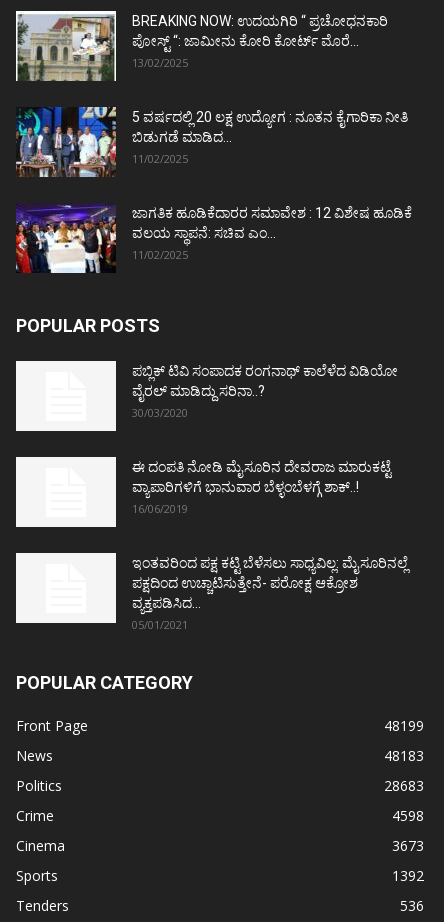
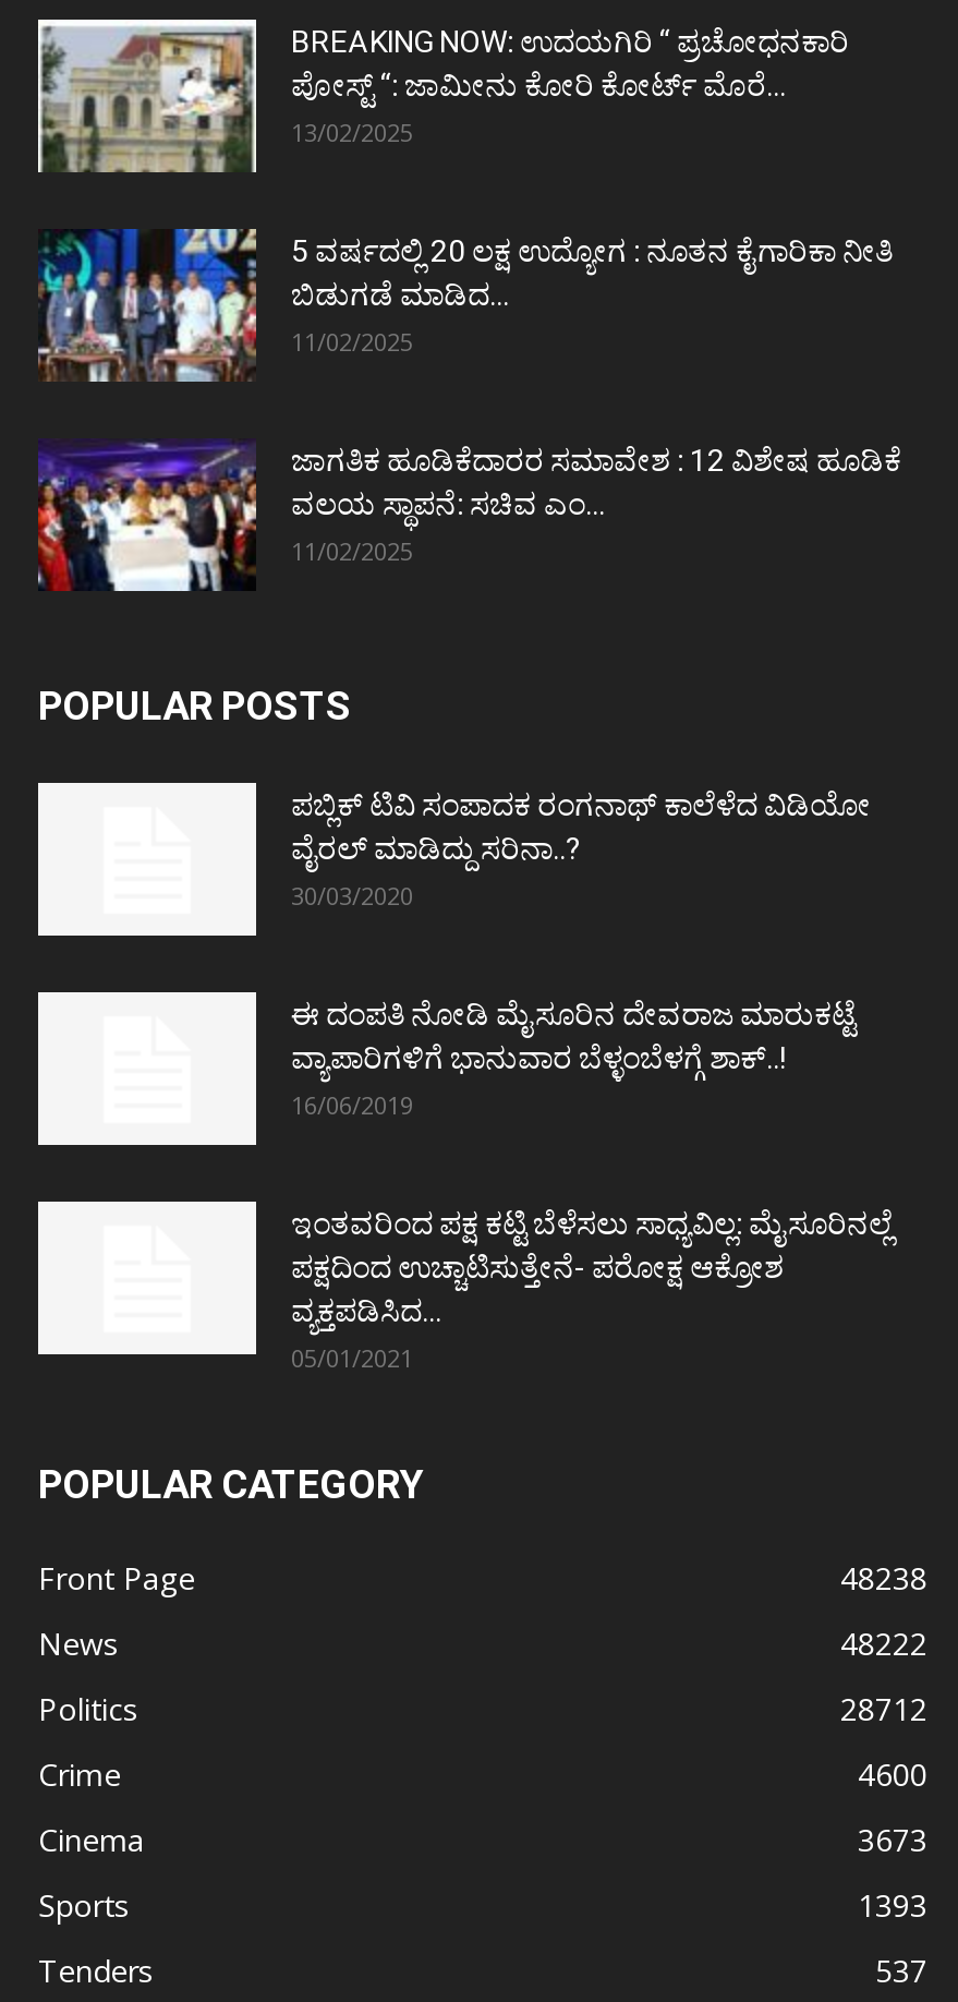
[384,716,424,735] 48199 -> [840,1557,927,1598] 48238
[384,746,424,765] 48183 -> [840,1622,927,1664] 48222
[384,776,424,795] 28683 -> [840,1688,927,1729] 28712
[392,806,424,825] 4598 -> [858,1753,927,1795] 4600
[392,866,424,885] 1392 -> [858,1884,927,1925] 1393
[400,896,424,915] 536 -> [875,1949,927,1991] 537

